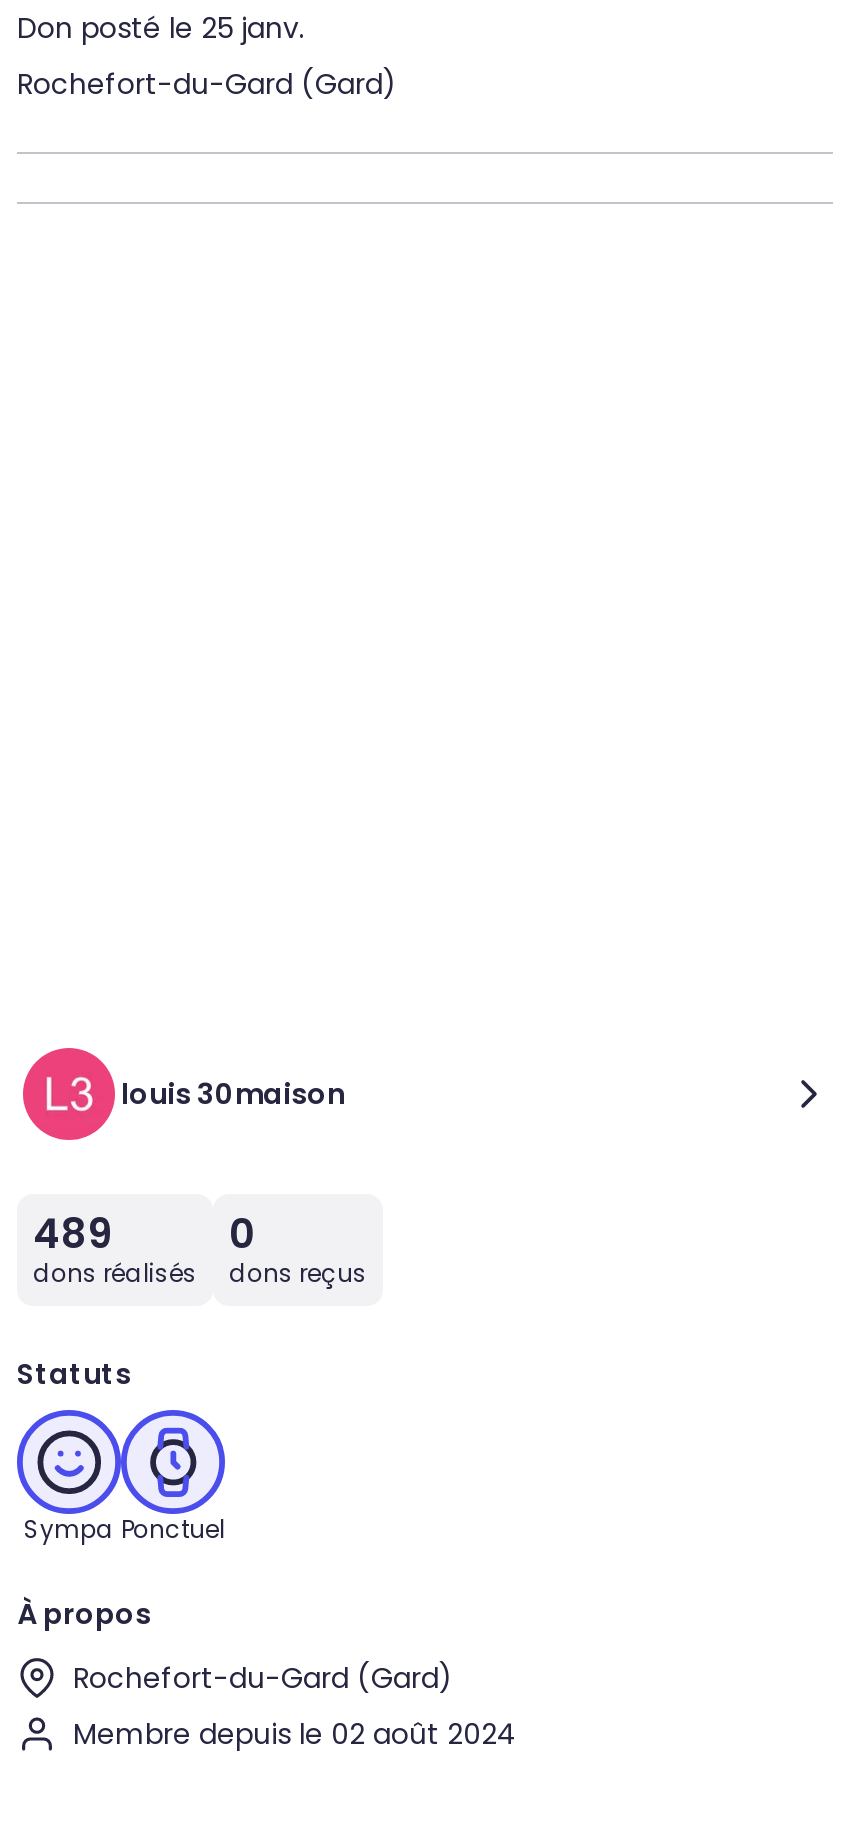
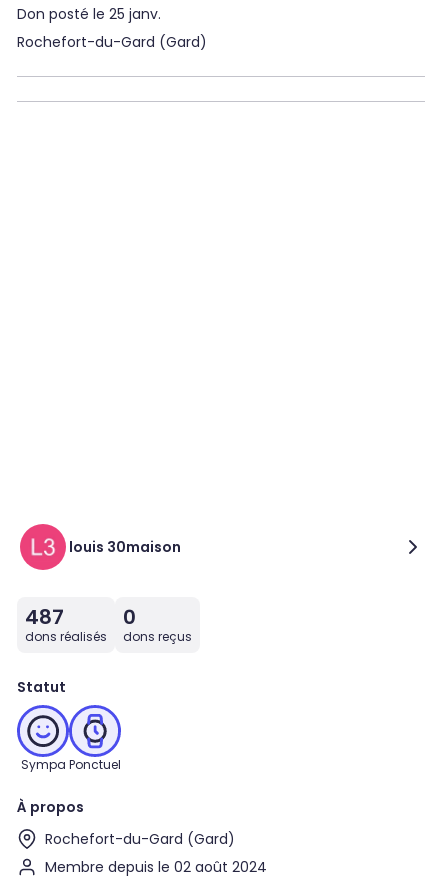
[33,1206,111,1262] 489 -> [25,603,64,631] 487
[17,1354,131,1394] Statuts -> [17,677,66,697] Statut

